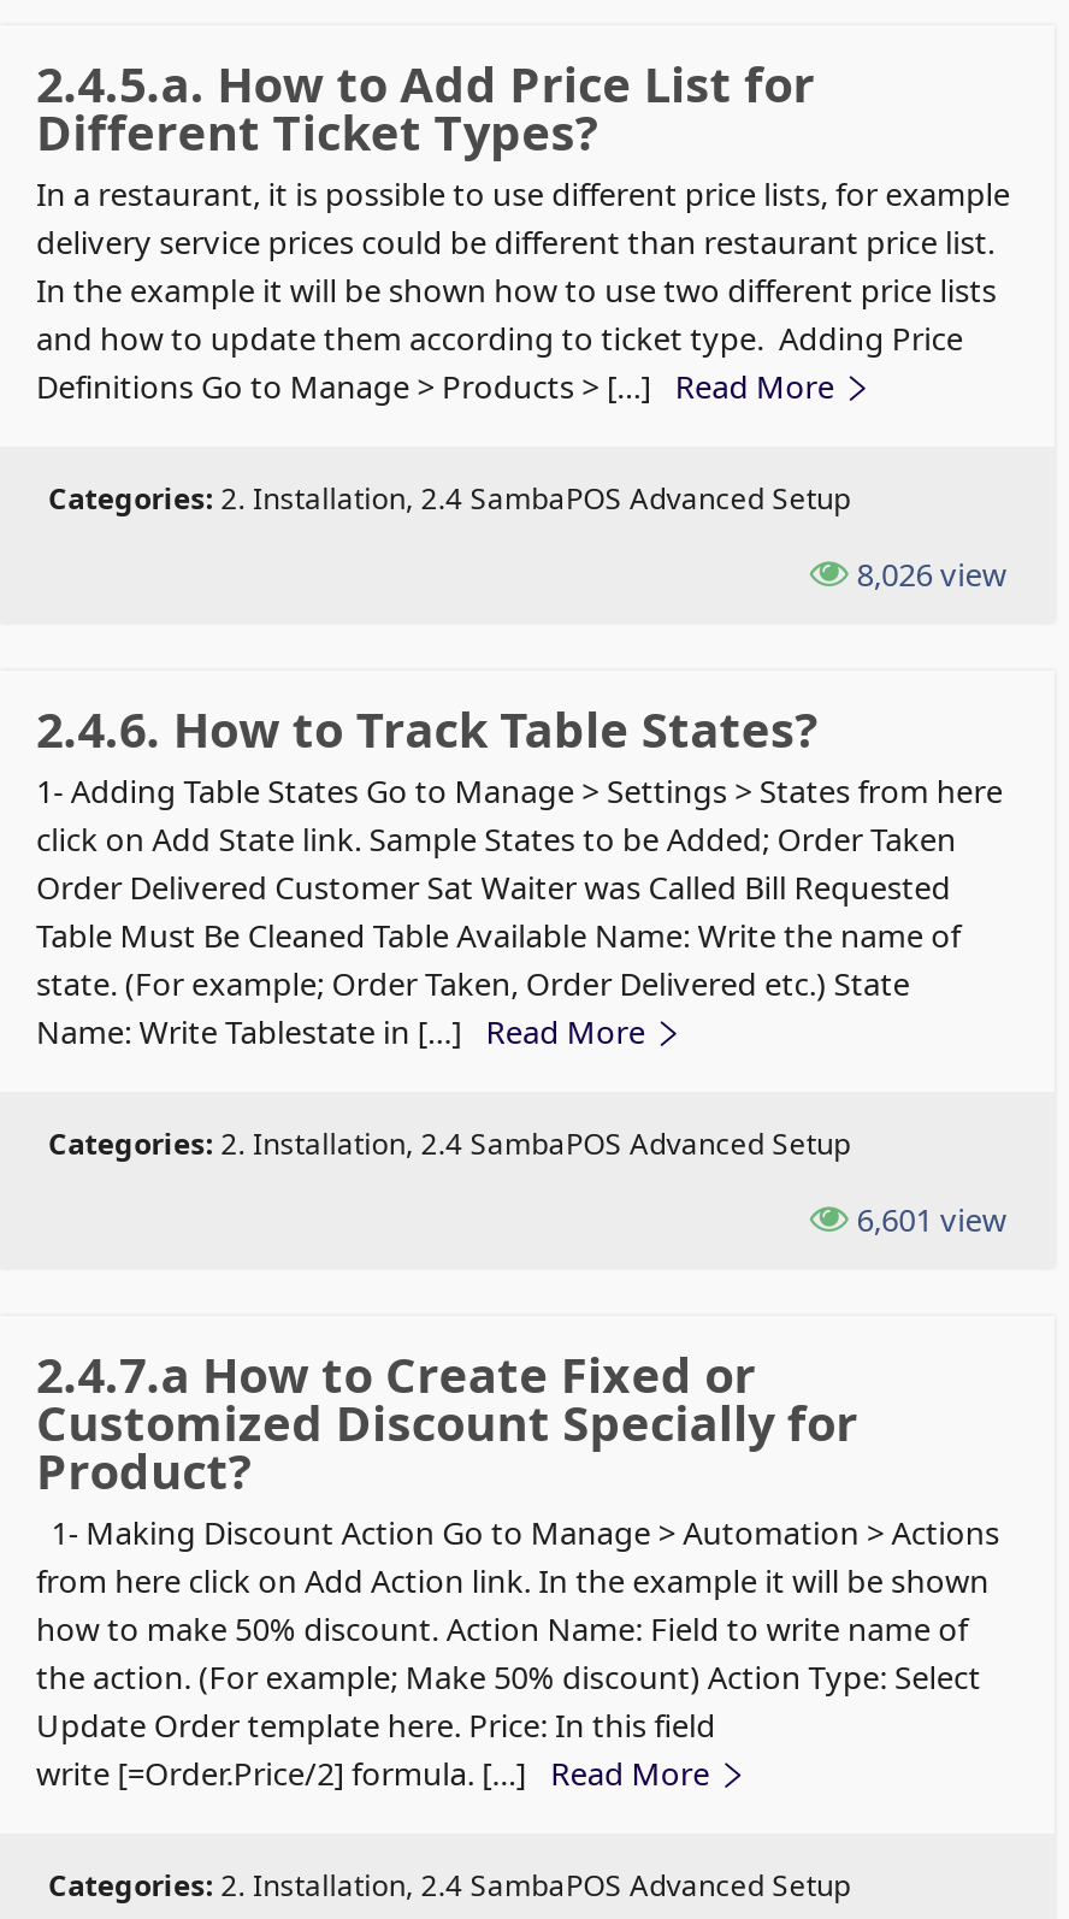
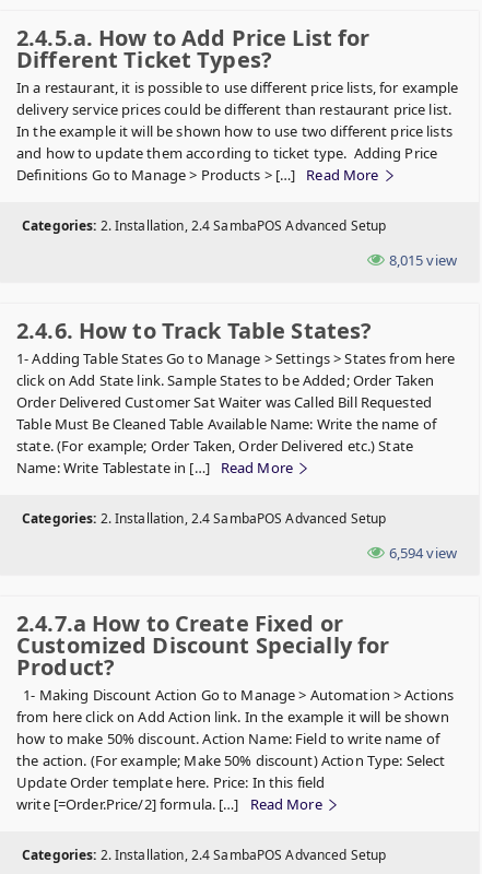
[856,553,1006,596] 8,026 view -> [389,250,457,270] 8,015 view
[856,1198,1006,1241] 6,601 view -> [389,543,457,563] 6,594 view

